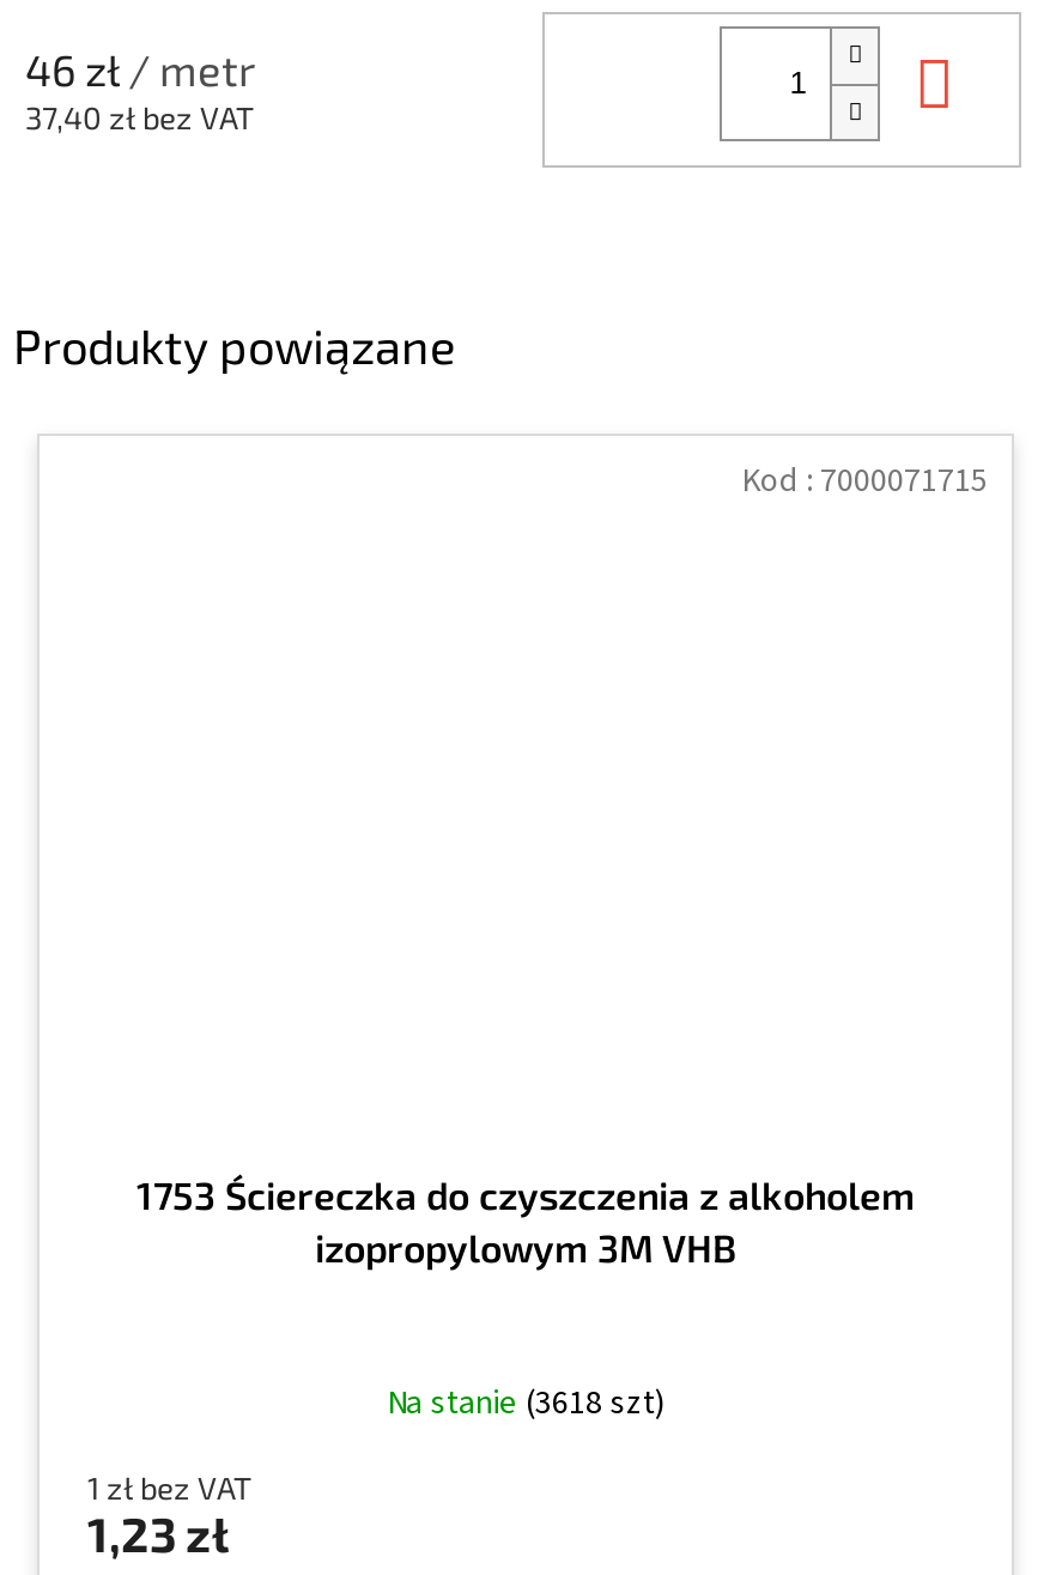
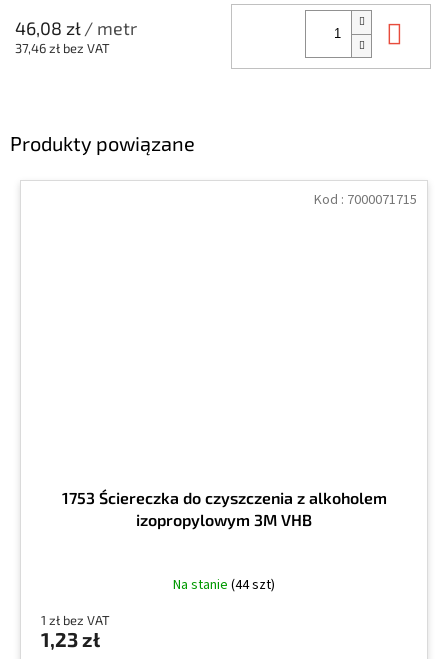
[25,43,255,96] 46 zł / metr -> [15,17,137,39] 46,08 zł / metr
[25,98,255,137] 37,40 zł bez VAT -> [15,40,110,56] 37,46 zł bez VAT
[387,1379,664,1427] Na stanie (3618 szt) -> [173,575,275,595] Na stanie (44 szt)

